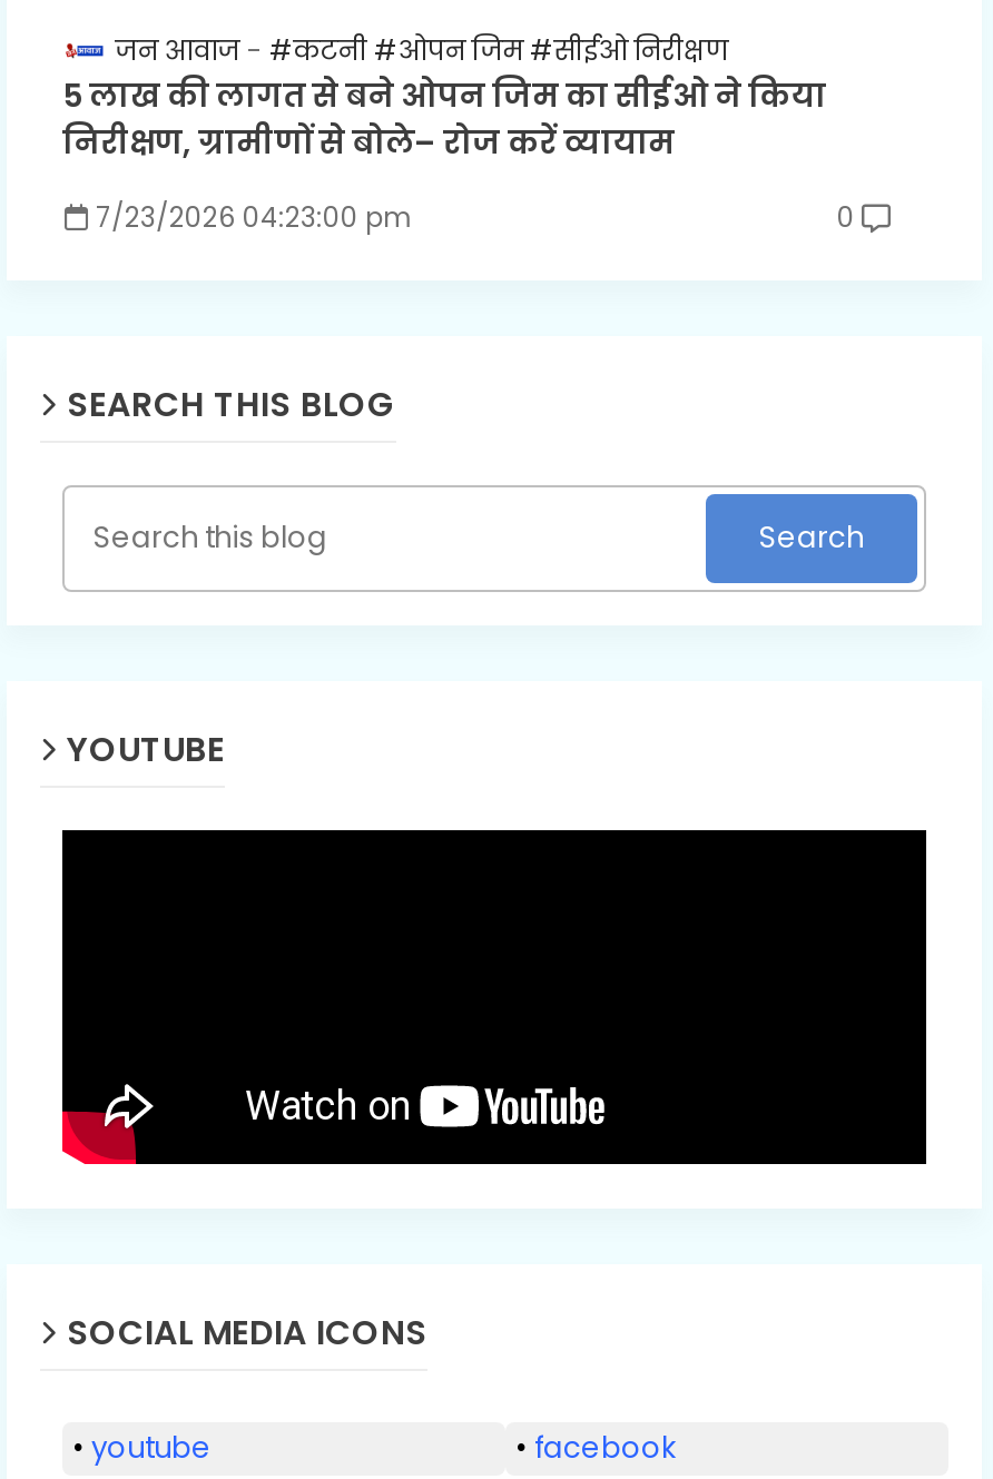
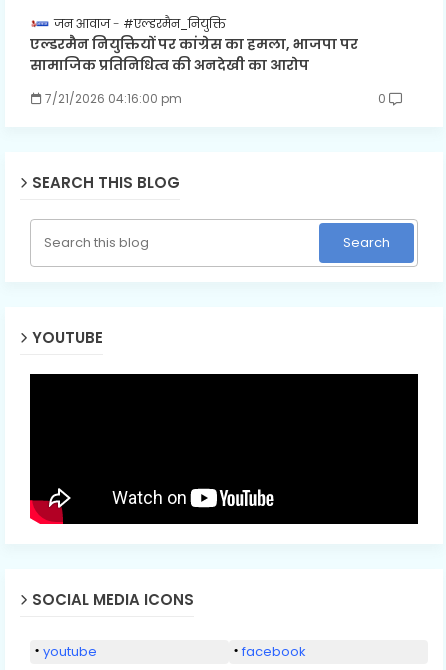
[62,30,826,164] #कटनी #ओपन जिम #सीईओ निरीक्षण | 5 लाख की लागत से बने ओपन जिम का सीईओ ने किया | निरीक्षण, ग्रामीणों से बोले– रोज करें व्यायाम -> [30,15,358,75] #एल्डरमैन_नियुक्ति | एल्डरमैन नियुक्तियों पर कांग्रेस का हमला, भाजपा पर | सामाजिक प्रतिनिधित्व की अनदेखी का आरोप
[96,198,412,235] 7/23/2026 04:23:00 pm -> [45,90,182,107] 7/21/2026 04:16:00 pm

